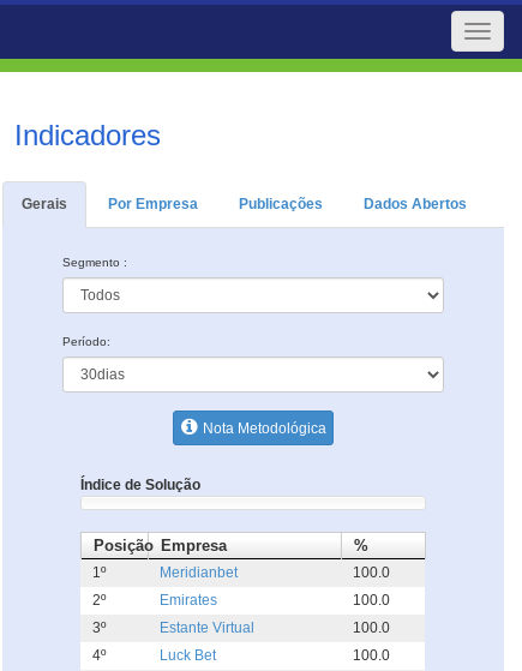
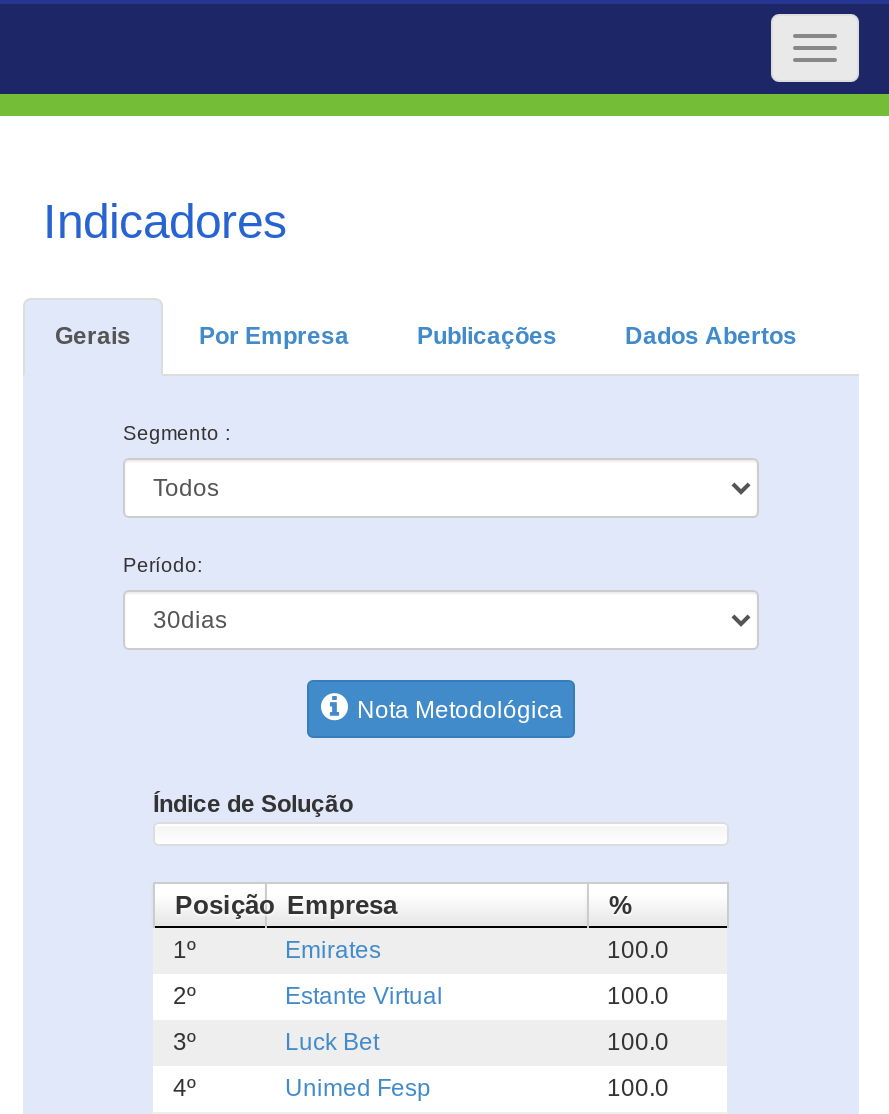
[160,565,238,581] Meridianbet -> none
moved [160,592,217,609] -> [285,937,381,965]: Emirates
moved [160,620,254,637] -> [285,983,443,1011]: Estante Virtual
moved [160,647,216,664] -> [285,1029,379,1057]: Luck Bet
none -> [285,1075,431,1103] Unimed Fesp

